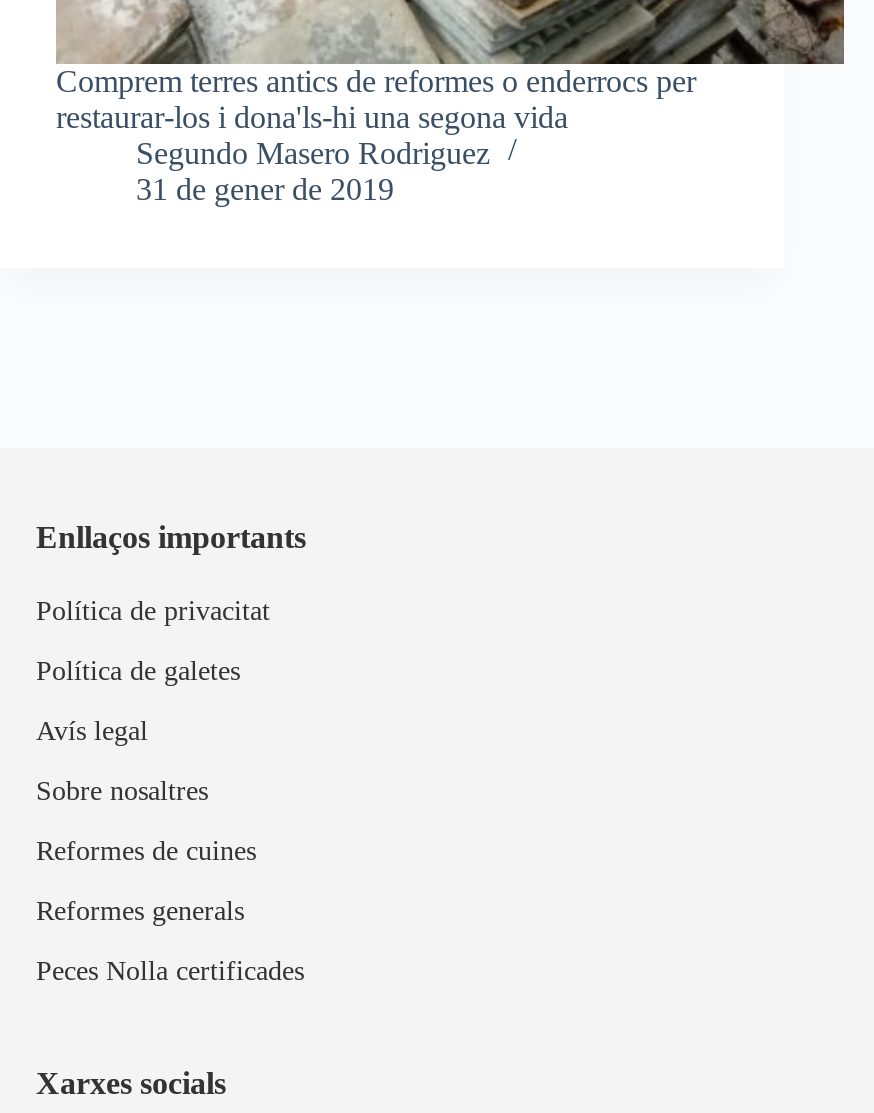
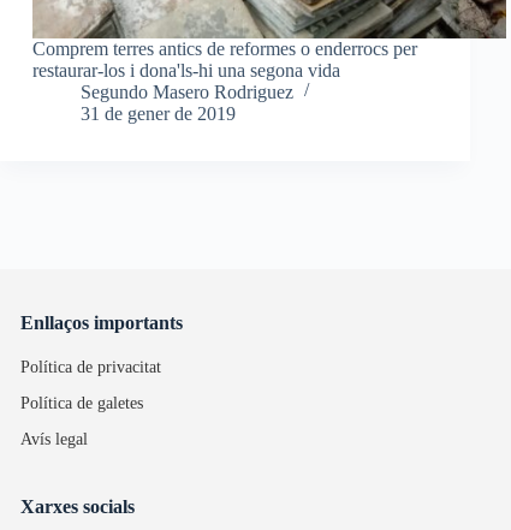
[36,776,304,986] Sobre nosaltres | Reformes de cuines | Reformes generals | Peces Nolla certificades -> none

